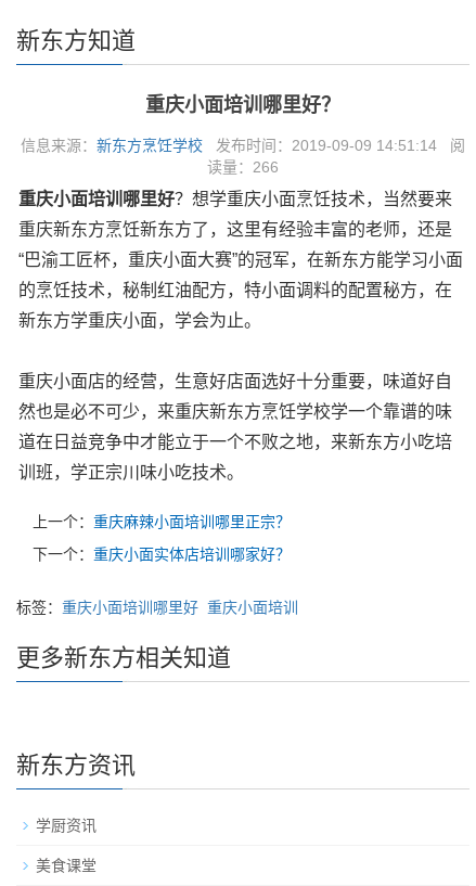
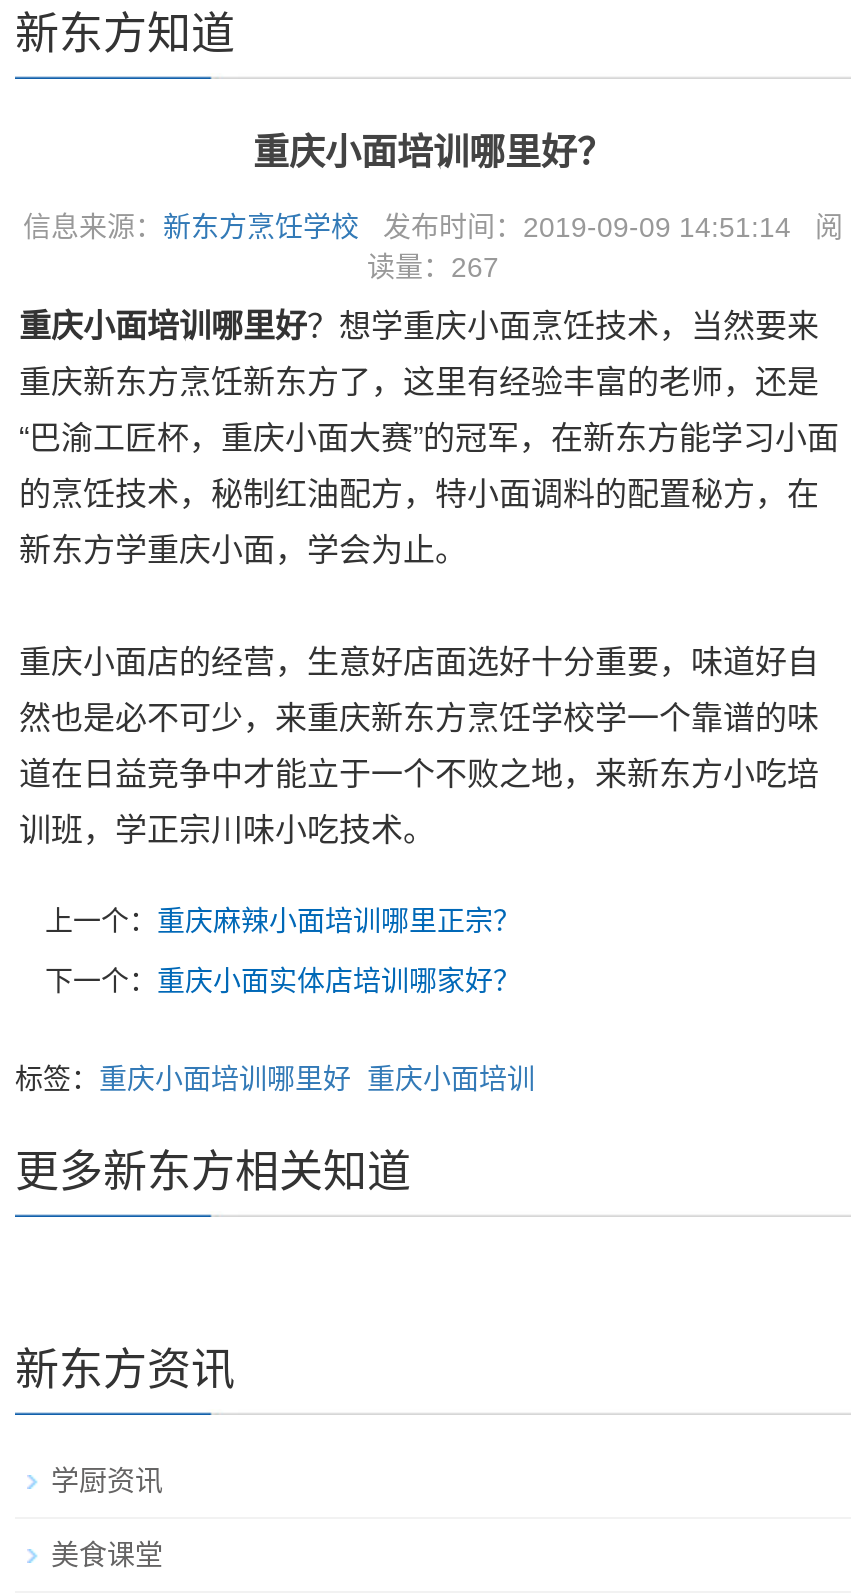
[207,158,279,176] 读量：266 -> [367,251,499,283] 读量：267

